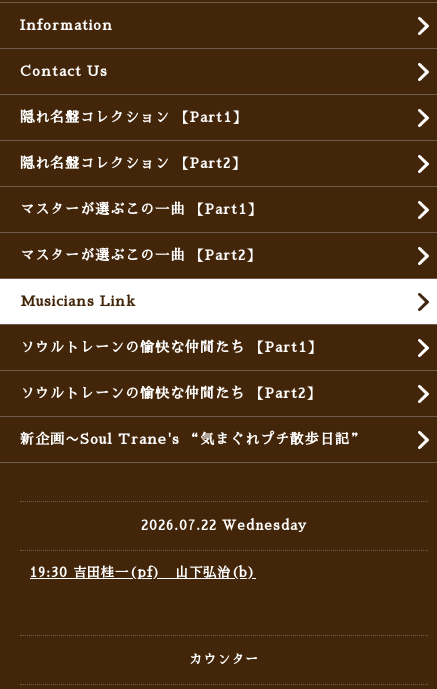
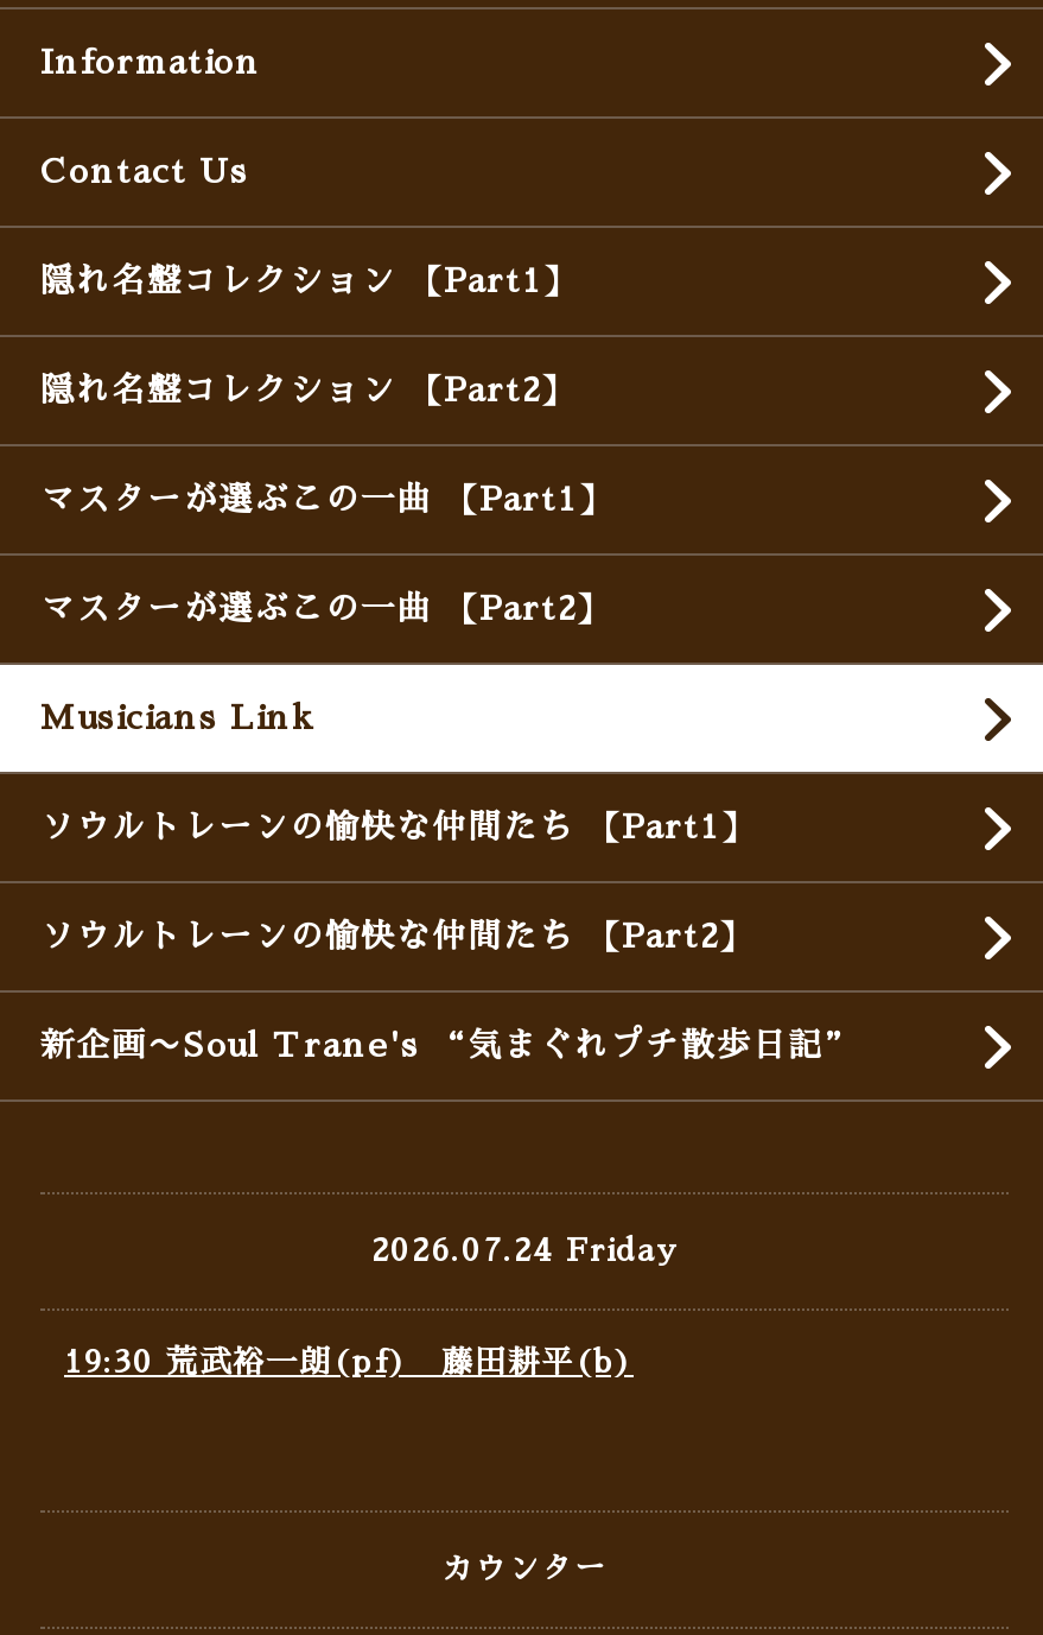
[141,519,307,532] 2026.07.22 Wednesday -> [371,1235,678,1266] 2026.07.24 Friday
[30,566,256,579] 19:30 吉田桂一(pf) 山下弘治(b) -> [64,1347,634,1378] 19:30 荒武裕一朗(pf) 藤田耕平(b)

